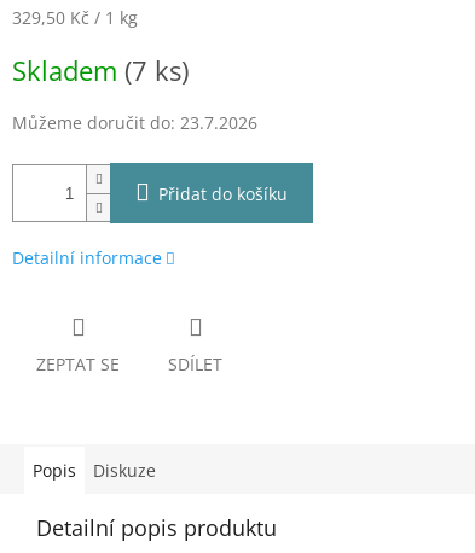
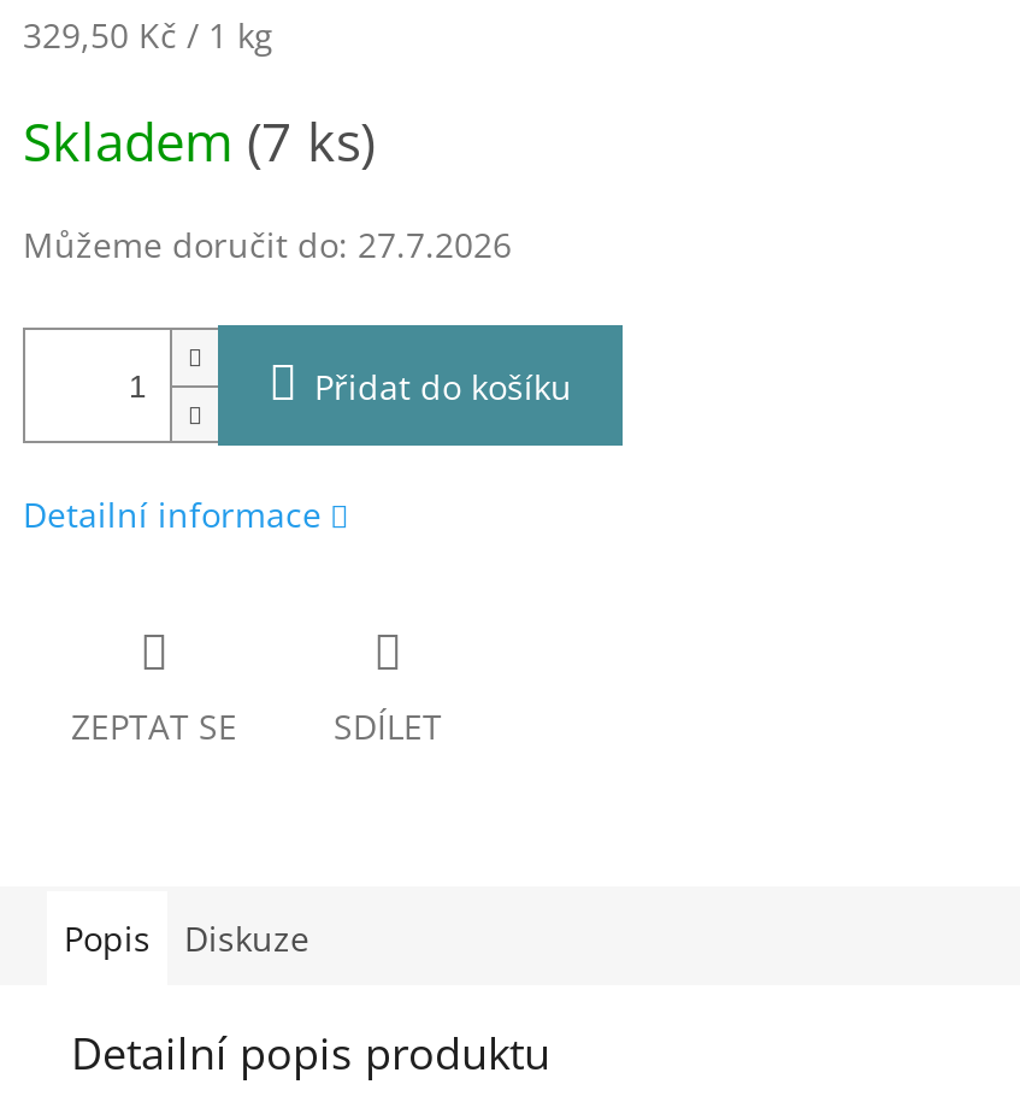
[12,112,257,135] Můžeme doručit do: 23.7.2026 -> [23,223,512,268] Můžeme doručit do: 27.7.2026

